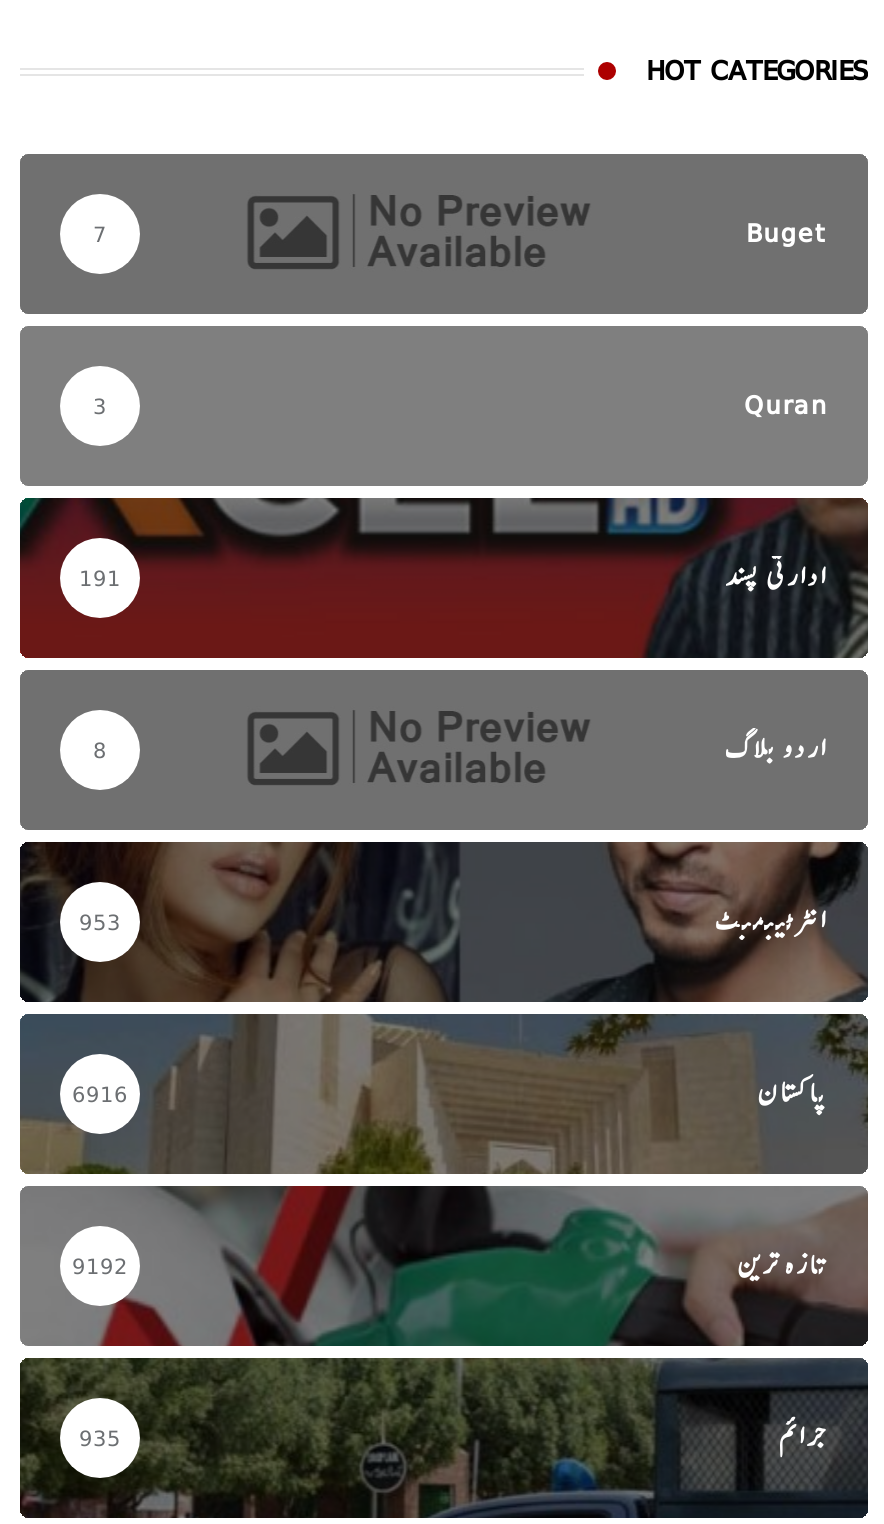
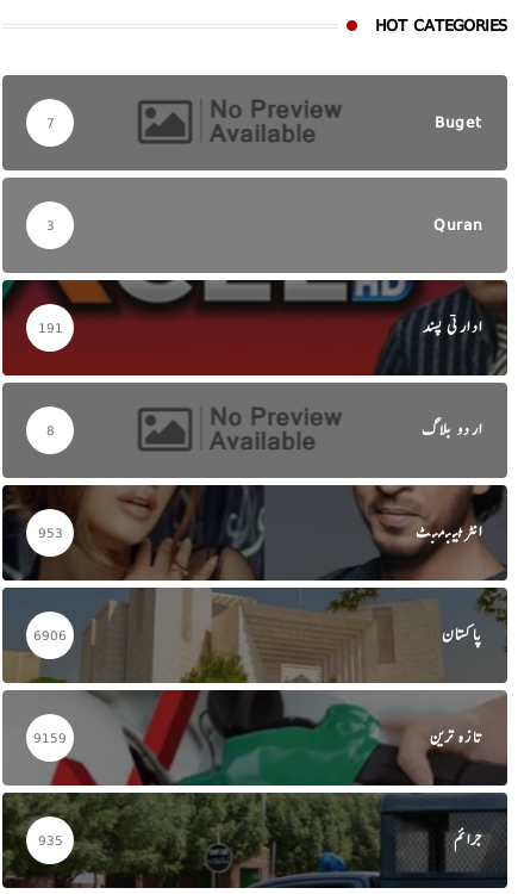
[72,1075,128,1113] 6916 -> [33,624,67,646] 6906
[72,1247,128,1285] 9192 -> [33,726,67,749] 9159

